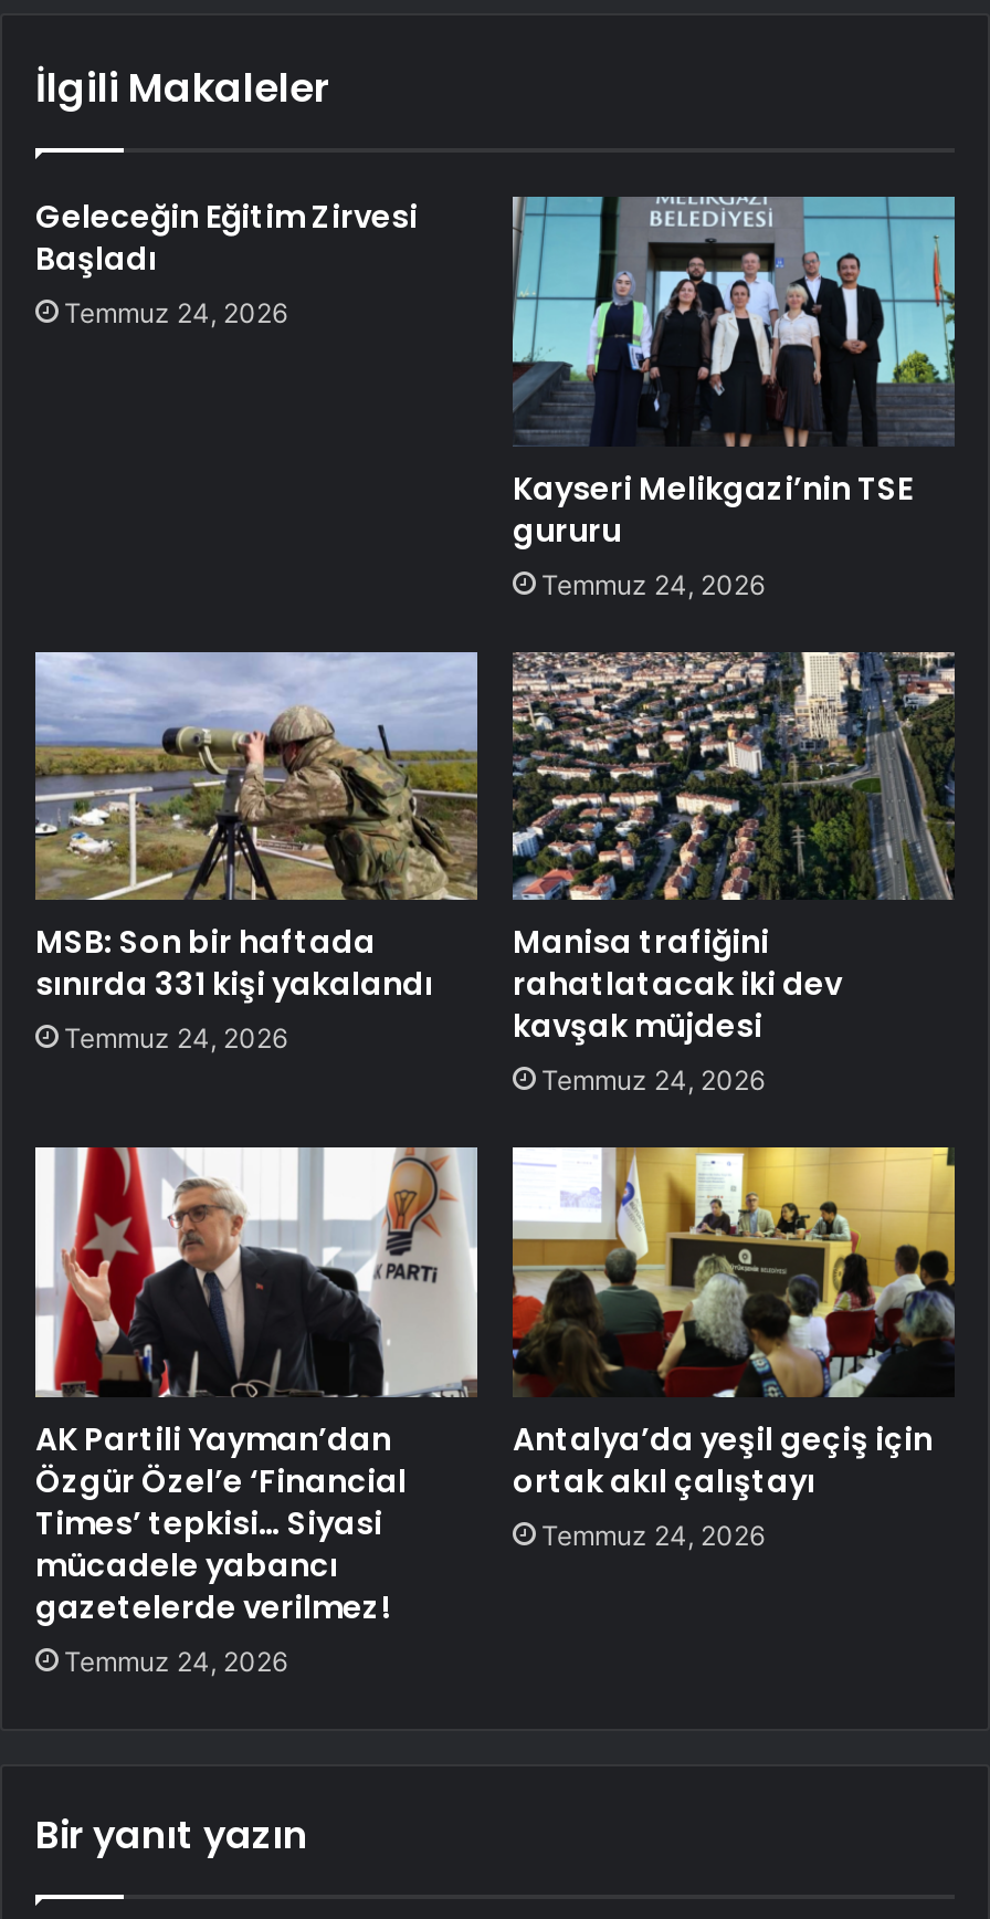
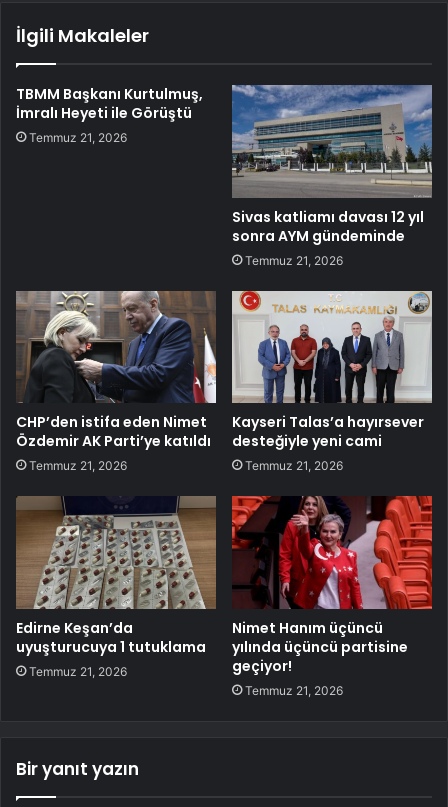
[35,194,418,329] Geleceğin Eğitim Zirvesi | Başladı | Temmuz 24, 2026 -> [16,84,203,145] TBMM Başkanı Kurtulmuş, | İmralı Heyeti ile Görüştü | Temmuz 21, 2026
[510,197,955,600] [image] | Kayseri Melikgazi’nin TSE | gururu | Temmuz 24, 2026 -> [232,84,432,267] [image] | Sivas katliamı davası 12 yıl | sonra AYM gündeminde | Temmuz 21, 2026
[33,650,480,1055] [image] | MSB: Son bir haftada | sınırda 331 kişi yakalandı | Temmuz 24, 2026 -> [16,290,217,473] [image] | CHP’den istifa eden Nimet | Özdemir AK Parti’ye katıldı | Temmuz 21, 2026
[513,652,955,1097] [image] | Manisa trafiğini | rahatlatacak iki dev | kavşak müjdesi | Temmuz 24, 2026 -> [231,290,433,473] [image] | Kayseri Talas’a hayırsever | desteğiyle yeni cami | Temmuz 21, 2026
[33,1150,480,1678] [image] | AK Partili Yayman’dan | Özgür Özel’e ‘Financial | Times’ tepkisi… Siyasi | mücadele yabancı | gazetelerde verilmez! | Temmuz 24, 2026 -> [16,495,217,679] [image] | Edirne Keşan’da | uyuşturucuya 1 tutuklama | Temmuz 21, 2026
[510,1145,957,1373] [image] -> [231,495,433,573] [image]
[513,1417,933,1552] Antalya’da yeşil geçiş için | ortak akıl çalıştayı | Temmuz 24, 2026 -> [232,618,408,698] Nimet Hanım üçüncü | yılında üçüncü partisine | geçiyor! | Temmuz 21, 2026

